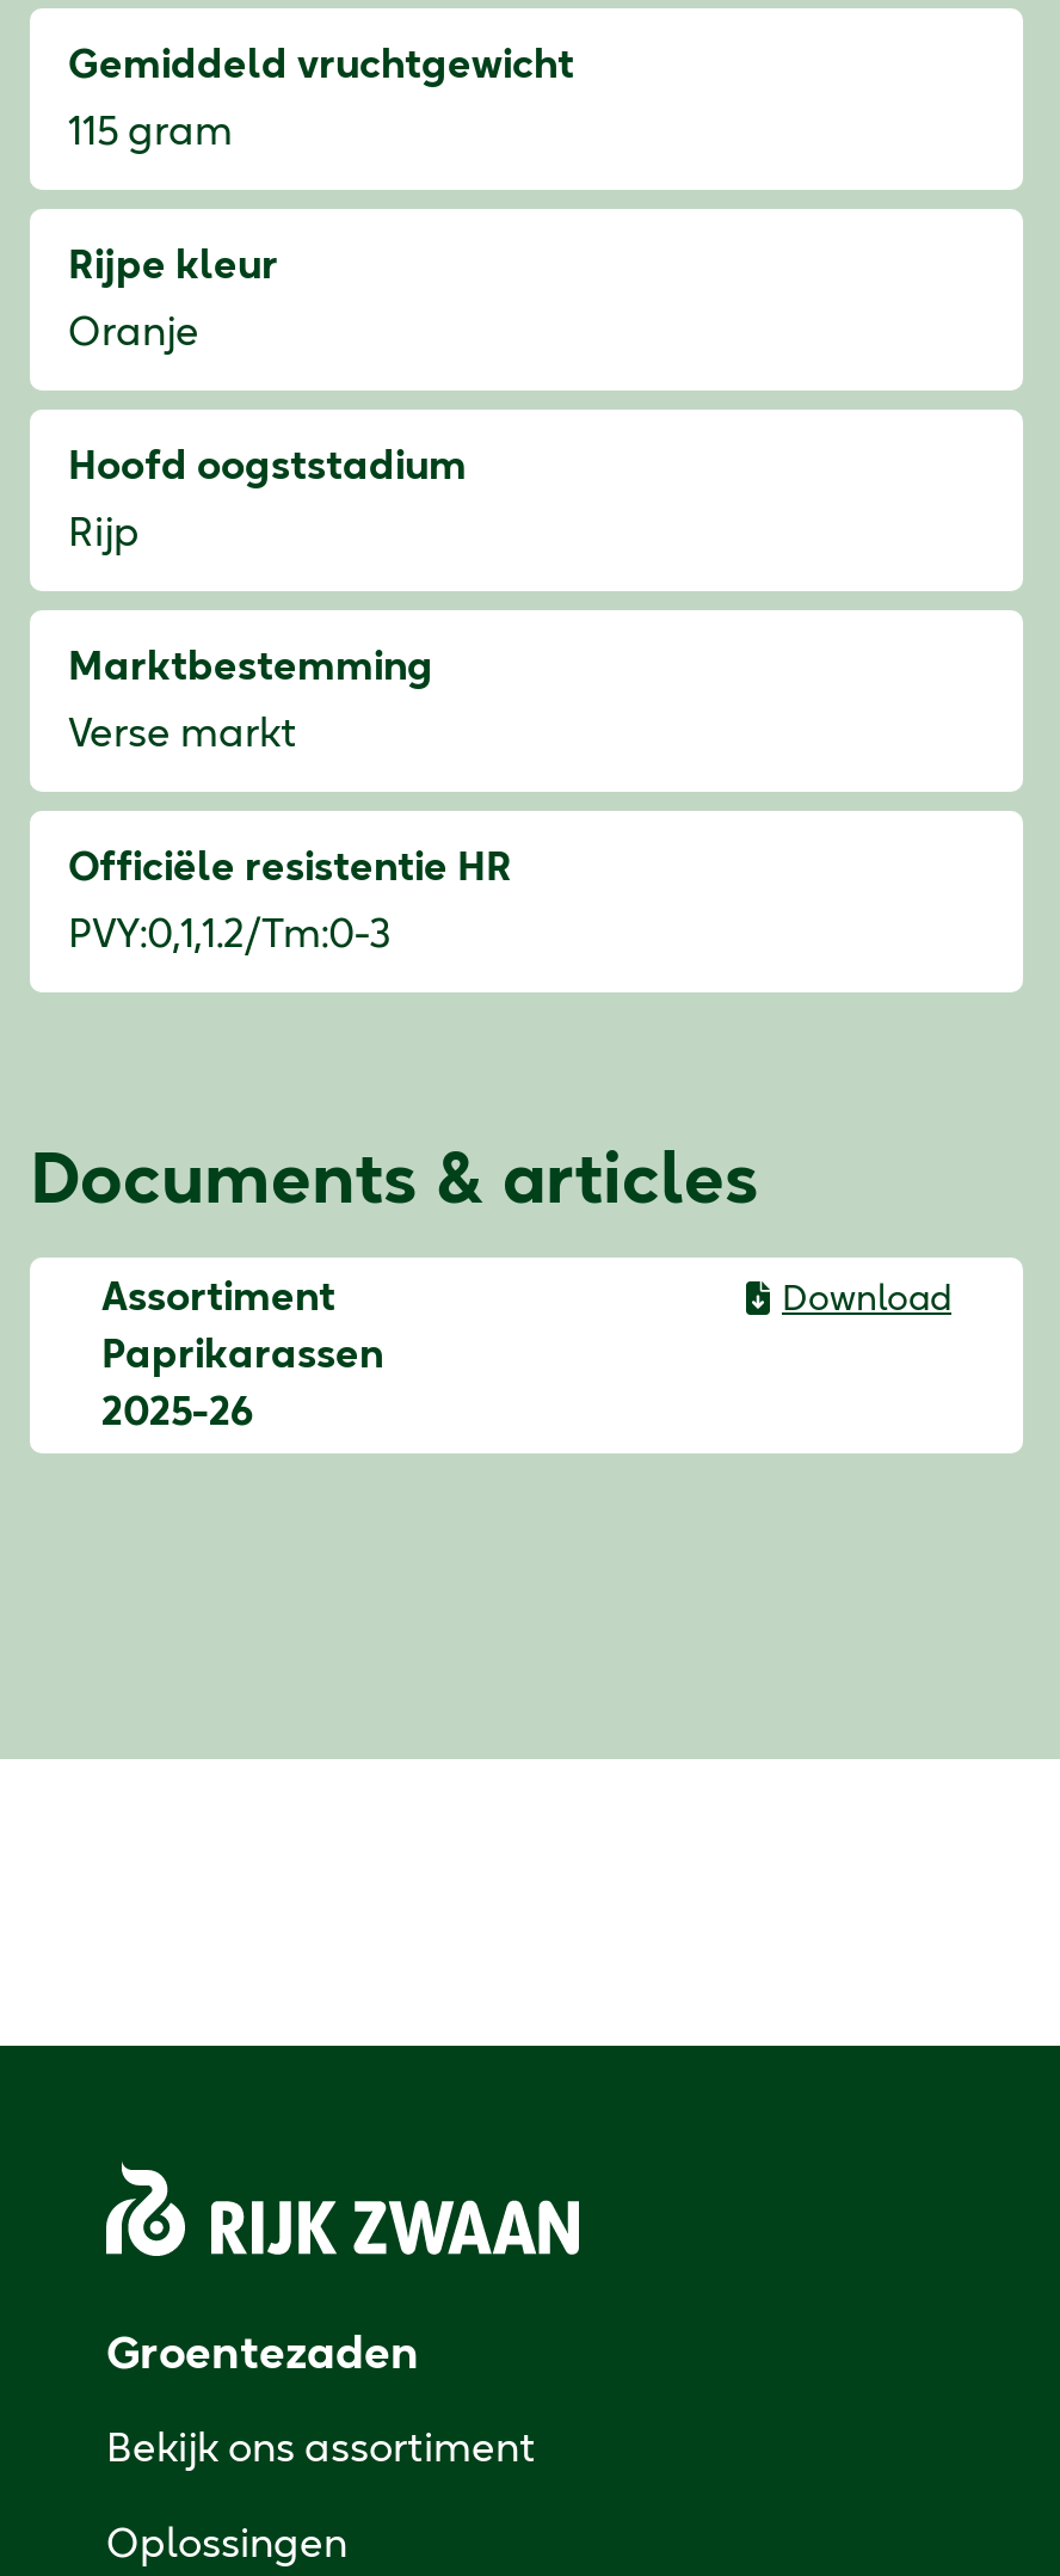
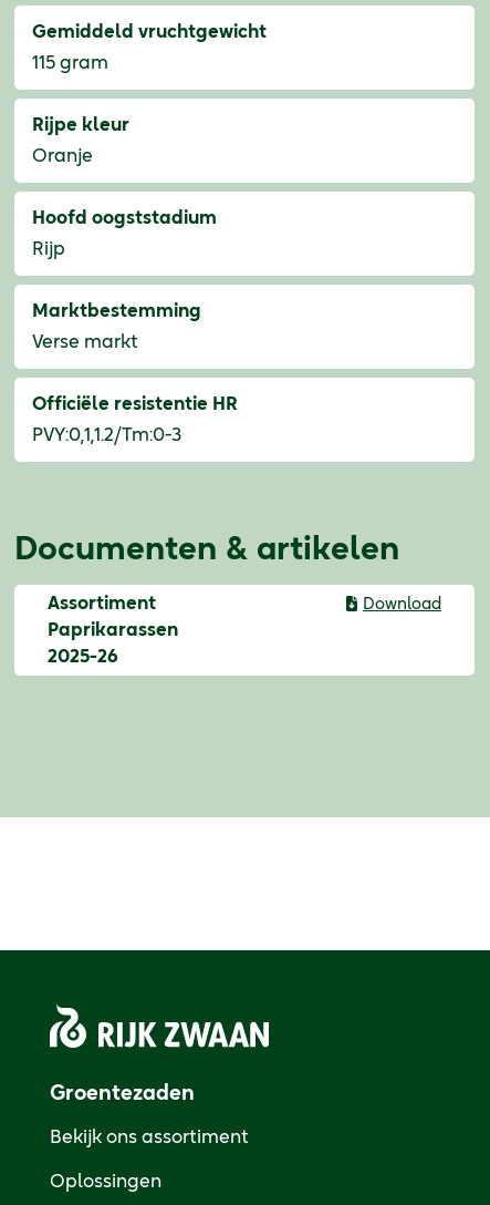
[30,1150,758,1217] Documents & articles -> [14,535,399,566] Documenten & artikelen

